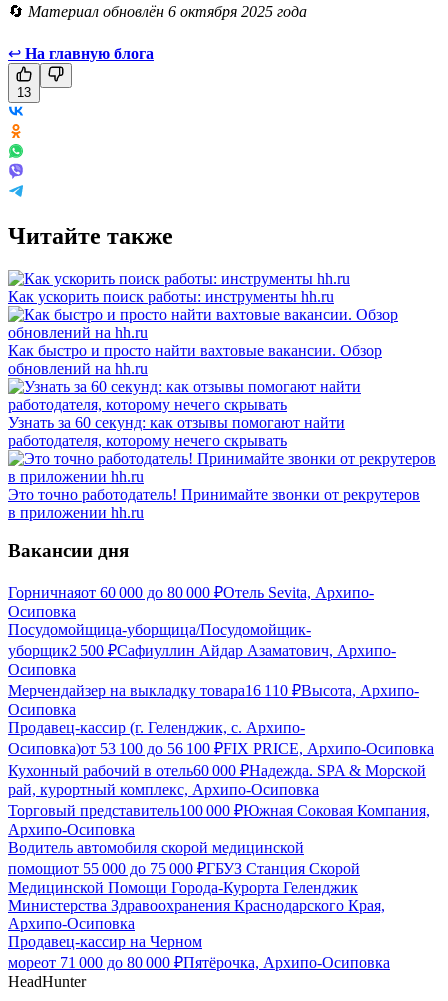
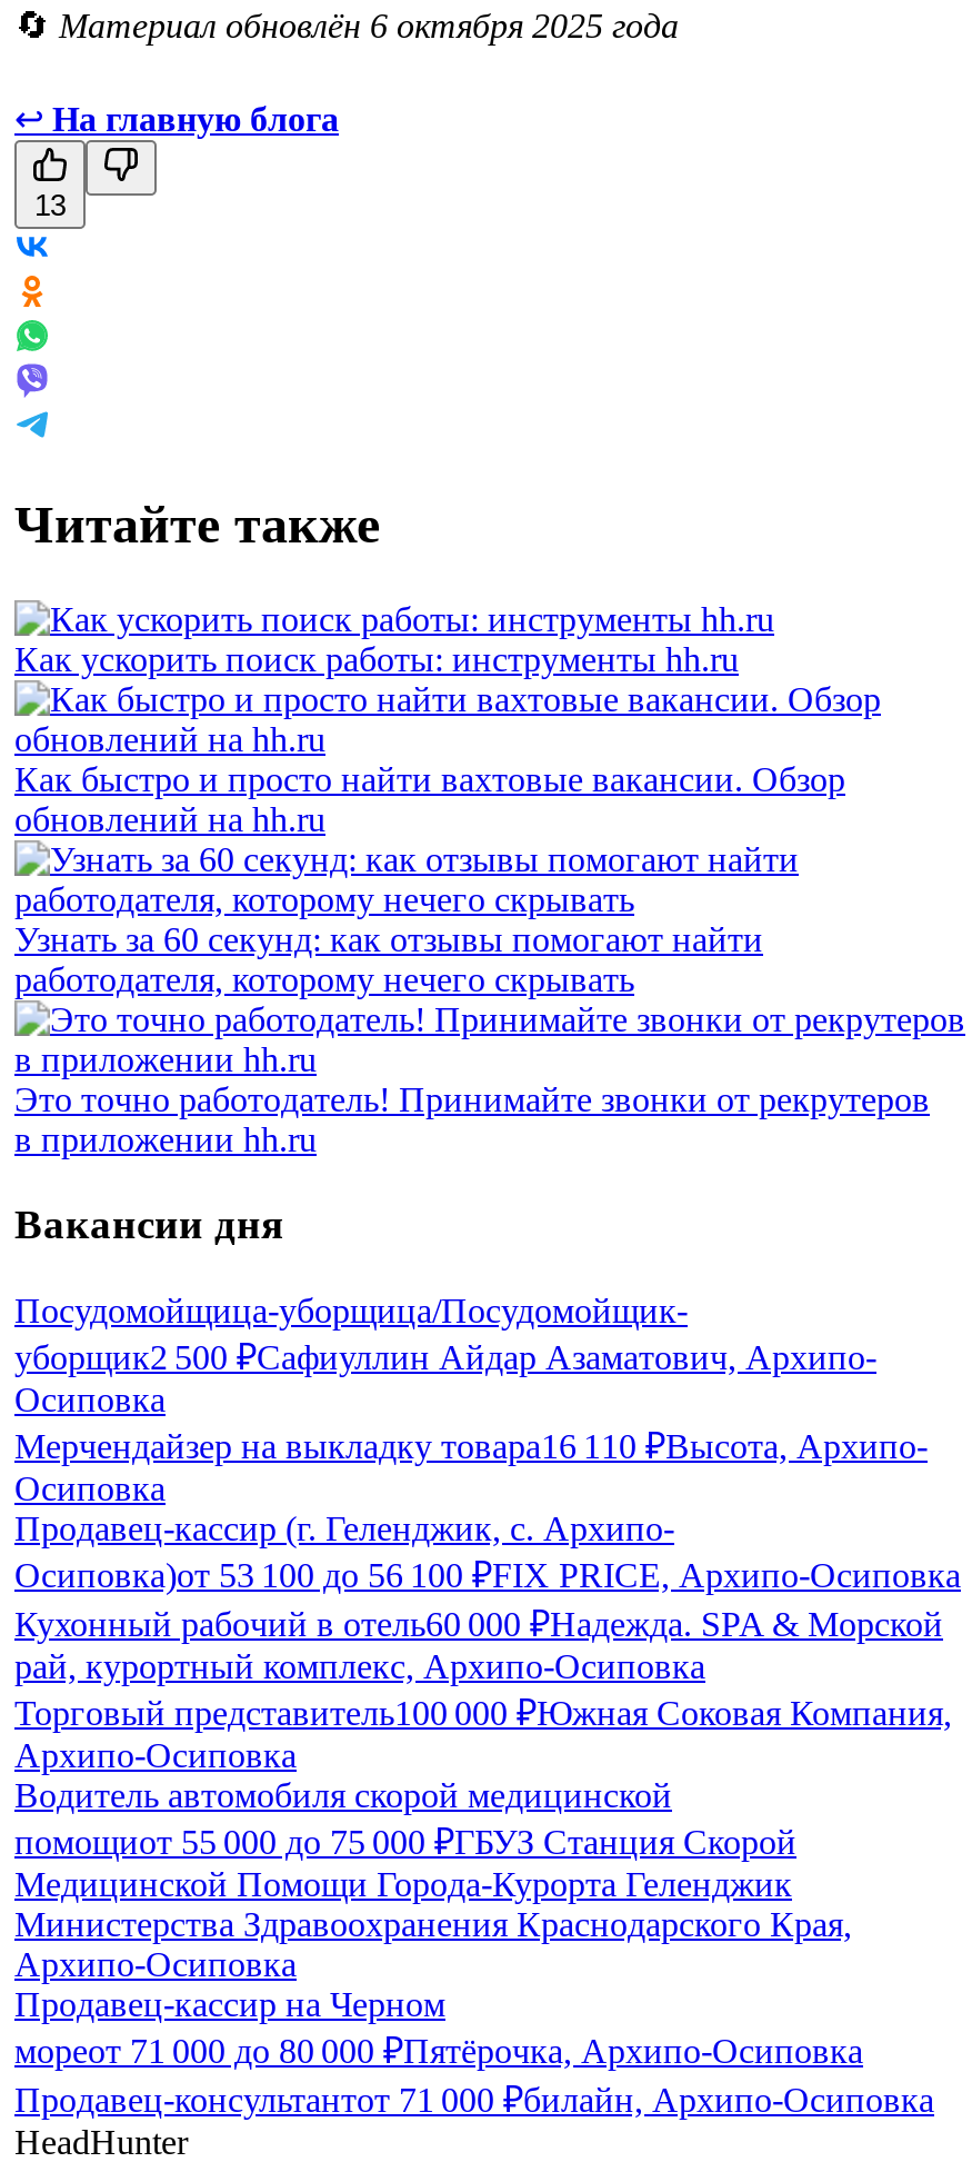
[8,584,374,620] Горничнаяот 60 000 до 80 000 ₽Отель Sevita, Архипо- | Осиповка -> none
moved [8,621,434,971] -> [14,1292,961,2070]: Посудомойщица-уборщица/Посудомойщик- | уборщик2 500 ₽Сафиуллин Айдар Азаматович, Архипо- | Осиповка | ... | Продавец-кассир на Черном | мореот 71 000 до 80 000 ₽Пятёрочка, Архипо-Осиповка
none -> [14,2081,934,2119] Продавец-консультантот 71 000 ₽билайн, Архипо-Осиповка

